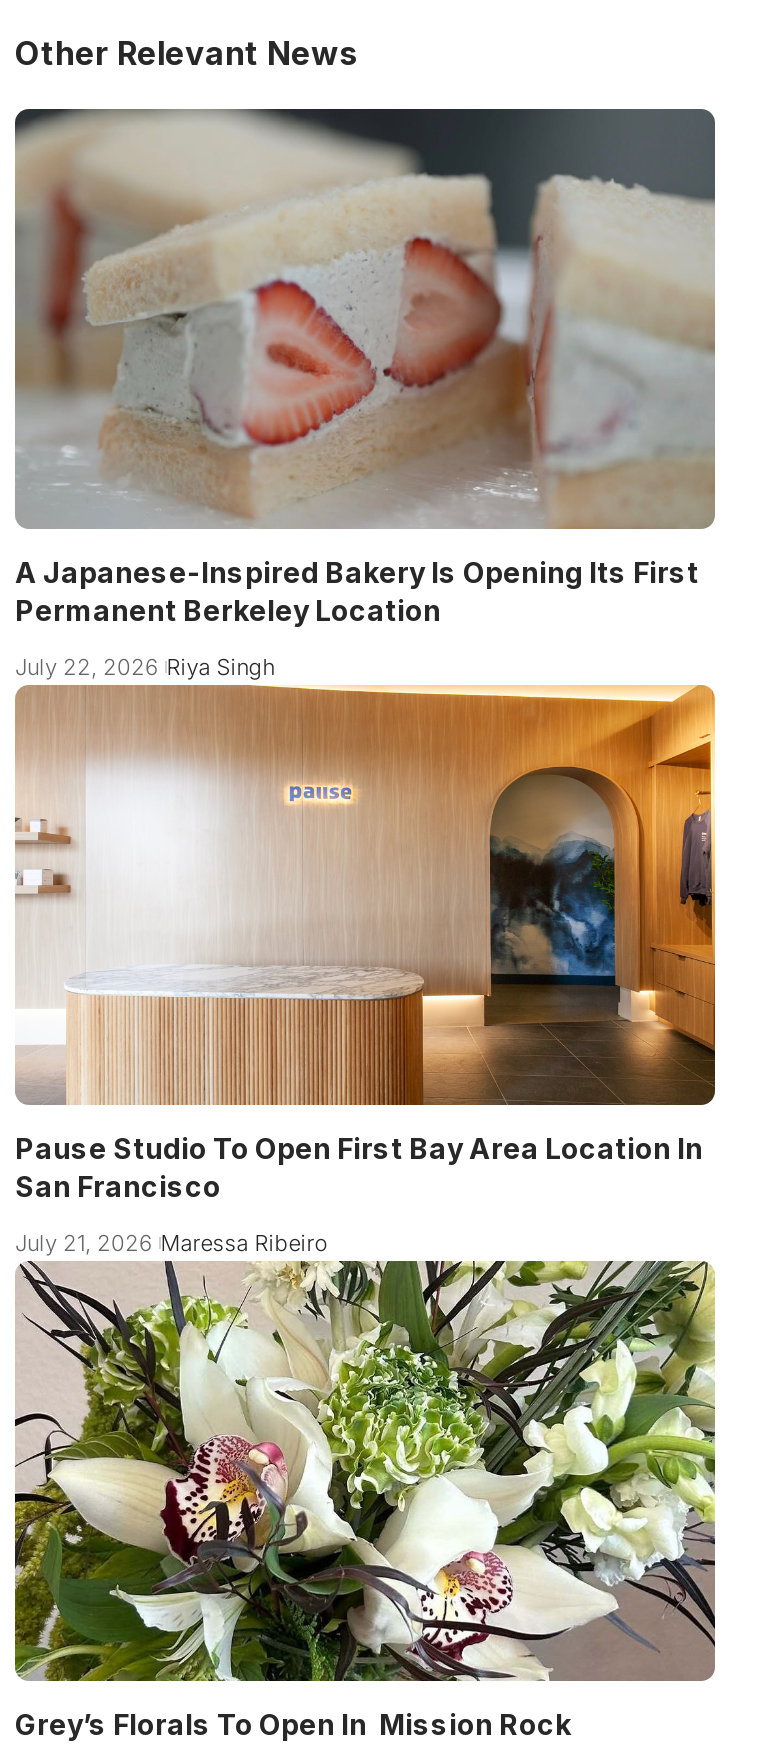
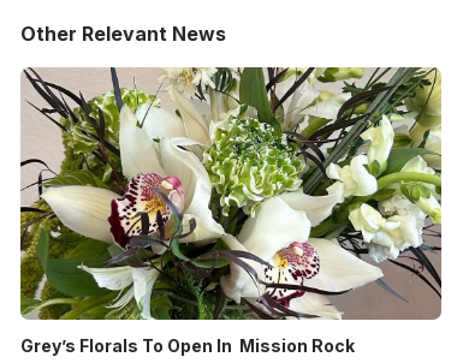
[15,107,717,680] [image] | A Japanese-Inspired Bakery Is Opening Its First | Permanent Berkeley Location | July 22, 2026 Riya Singh -> none
[13,683,717,1256] [image] | Pause Studio To Open First Bay Area Location In | San Francisco | July 21, 2026 Maressa Ribeiro -> none

